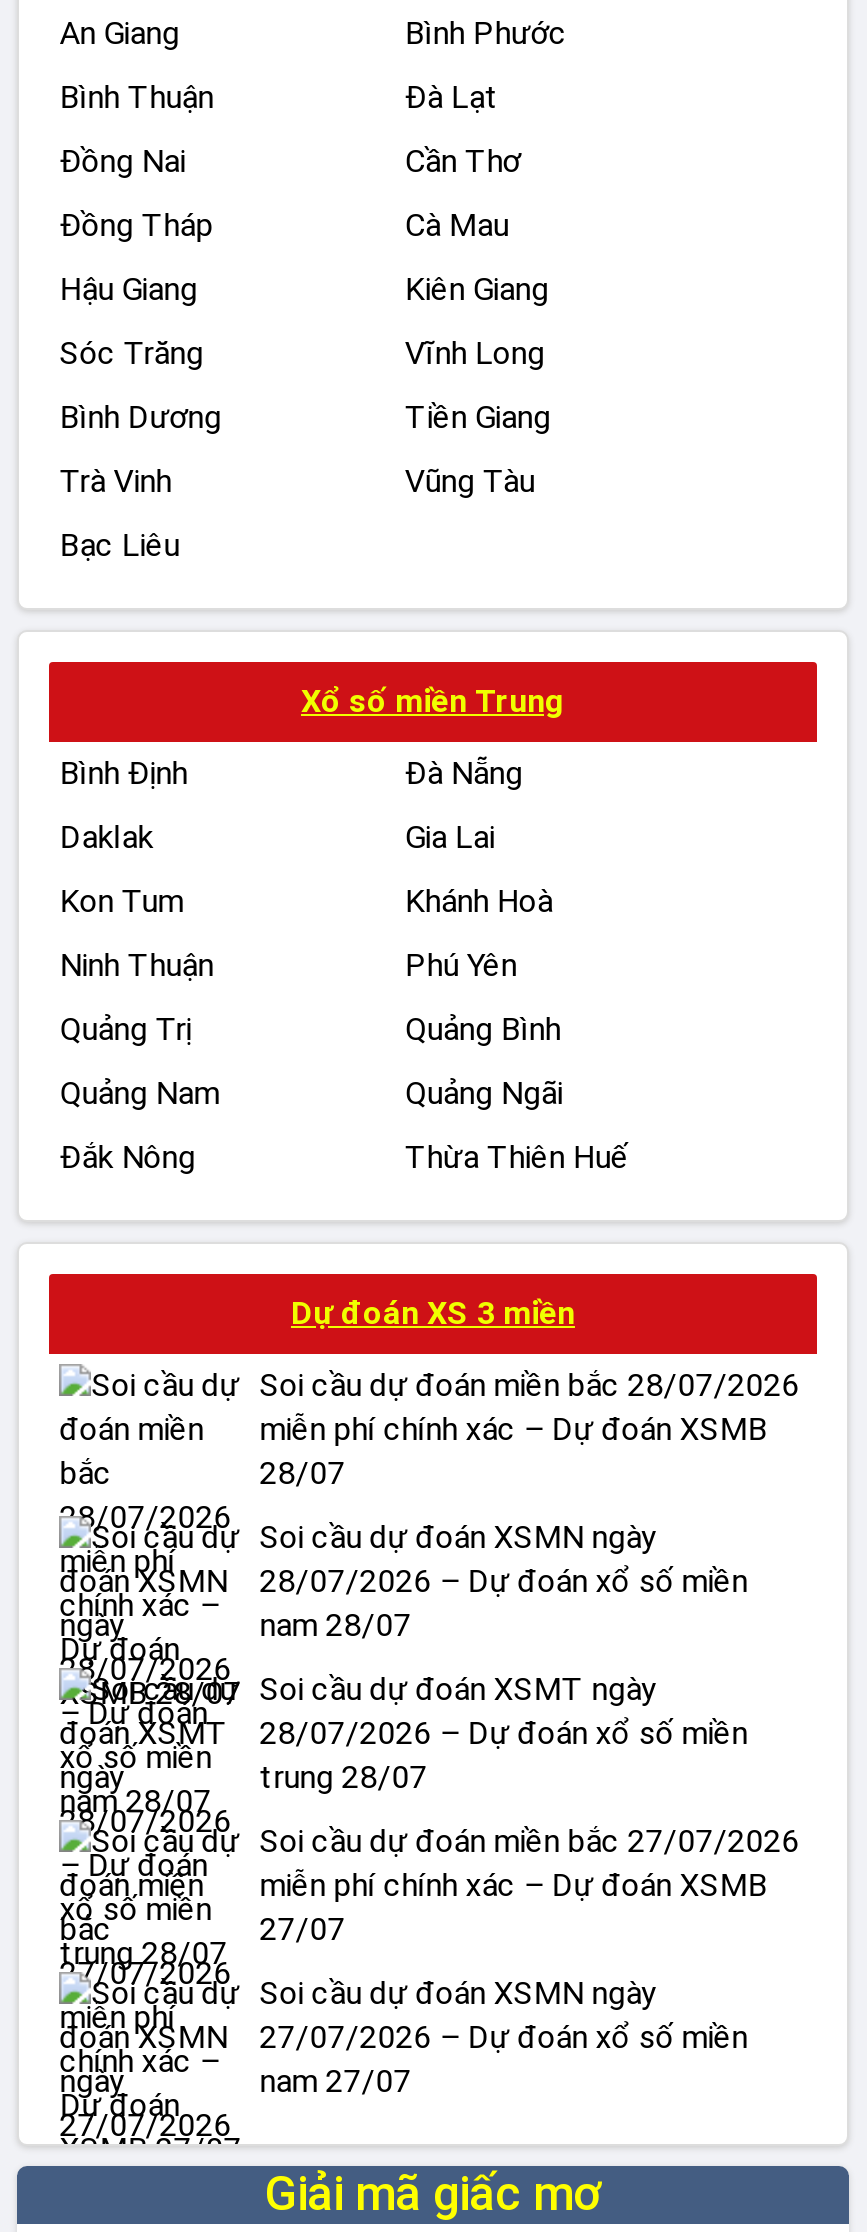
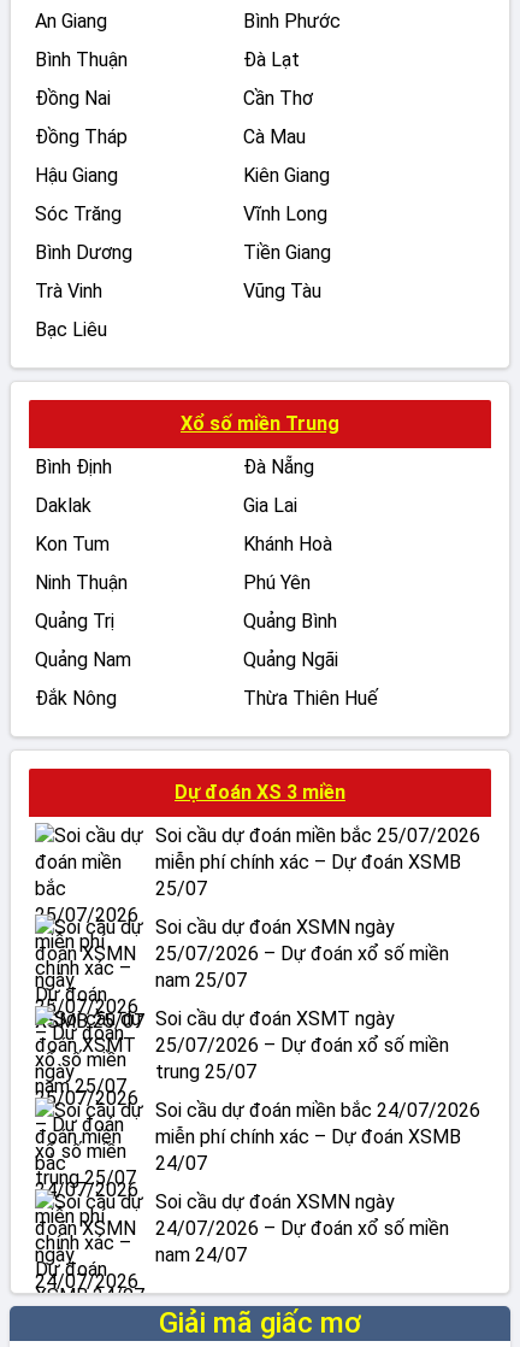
[259,1366,799,1404] Soi cầu dự đoán miền bắc 28/07/2026 -> [156,824,481,847] Soi cầu dự đoán miền bắc 25/07/2026
[259,1454,345,1492] 28/07 -> [156,877,207,900] 25/07
[259,1562,747,1600] 28/07/2026 – Dự đoán xổ số miền -> [156,942,449,965] 25/07/2026 – Dự đoán xổ số miền
[259,1606,411,1644] nam 28/07 -> [156,969,247,991] nam 25/07
[259,1714,747,1752] 28/07/2026 – Dự đoán xổ số miền -> [156,1034,449,1057] 25/07/2026 – Dự đoán xổ số miền
[259,1758,427,1796] trung 28/07 -> [156,1060,257,1083] trung 25/07
[259,1822,799,1860] Soi cầu dự đoán miền bắc 27/07/2026 -> [156,1099,481,1122] Soi cầu dự đoán miền bắc 24/07/2026
[259,1910,345,1948] 27/07 -> [156,1152,207,1175] 24/07
[259,2018,747,2056] 27/07/2026 – Dự đoán xổ số miền -> [156,1217,449,1240] 24/07/2026 – Dự đoán xổ số miền
[259,2062,411,2100] nam 27/07 -> [156,1243,247,1266] nam 24/07

